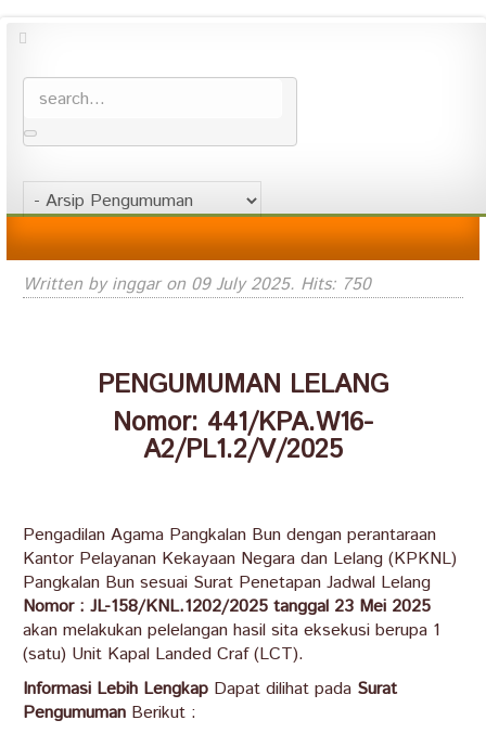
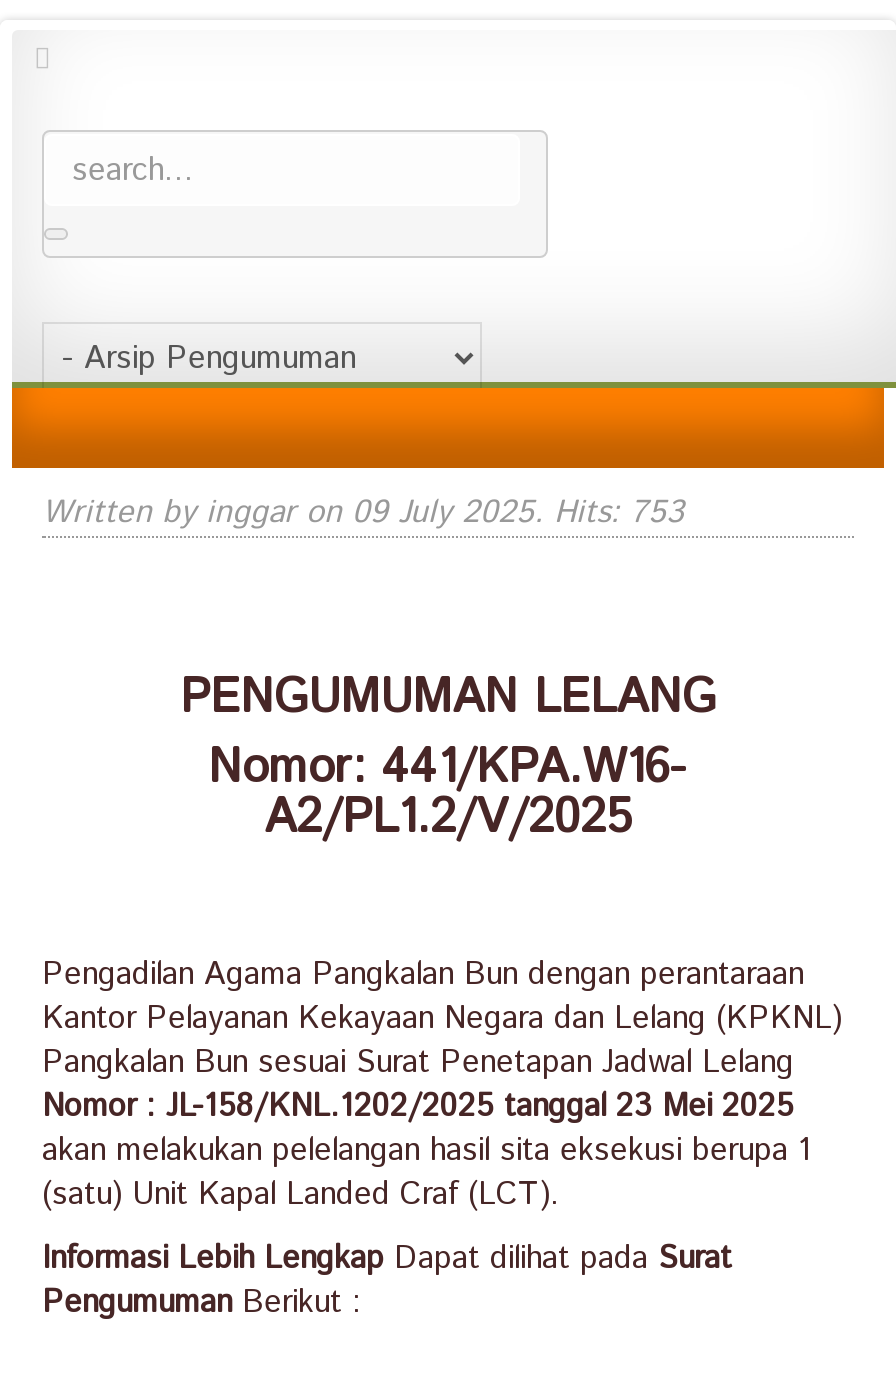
[23,272,371,297] Written by inggar on 09 July 2025. Hits: 750 -> [42,490,684,536] Written by inggar on 09 July 2025. Hits: 753

